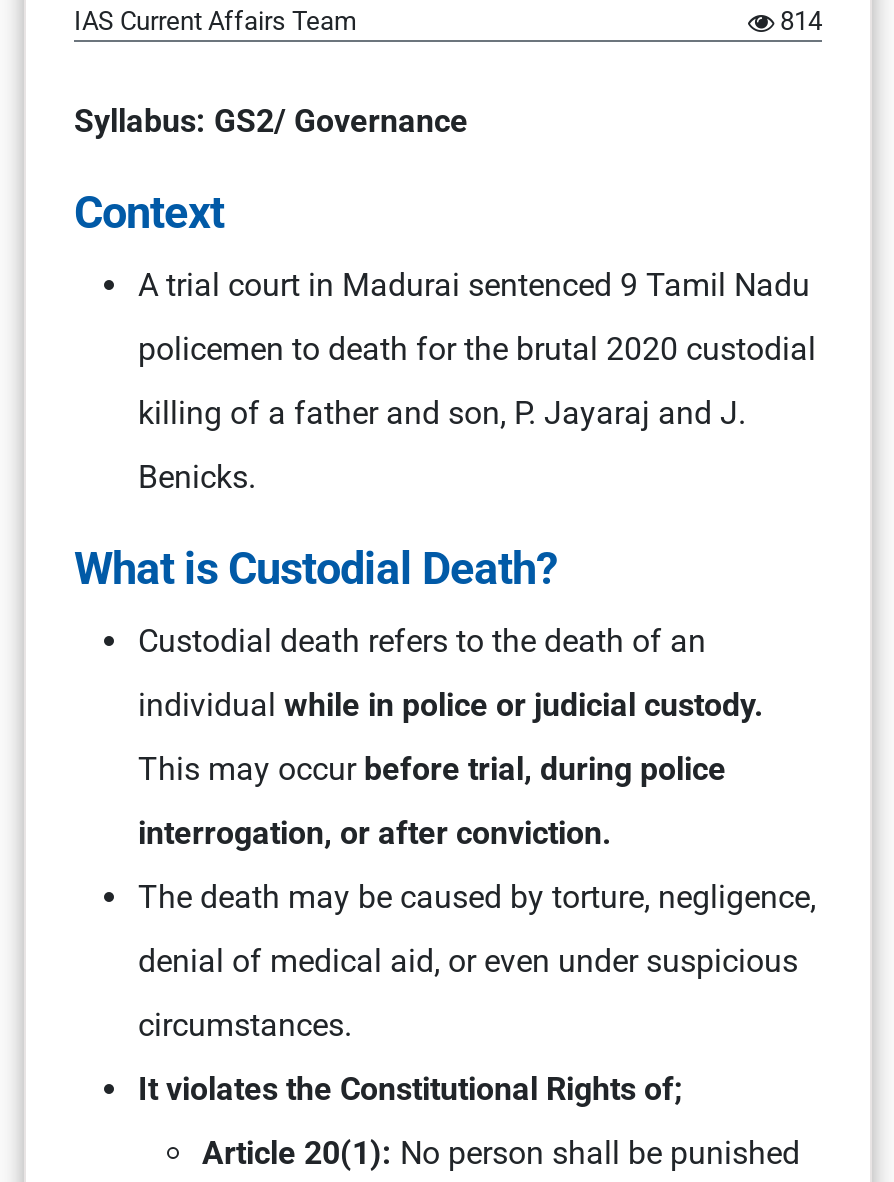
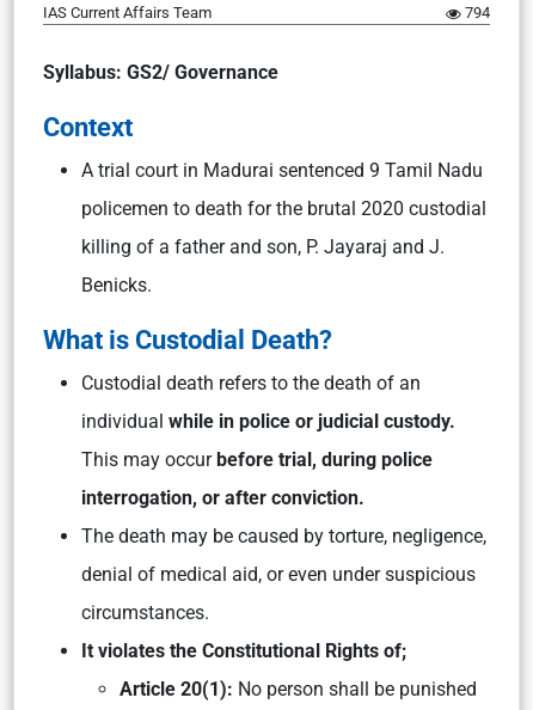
[774,6,822,36] 814 -> [461,4,490,22] 794

